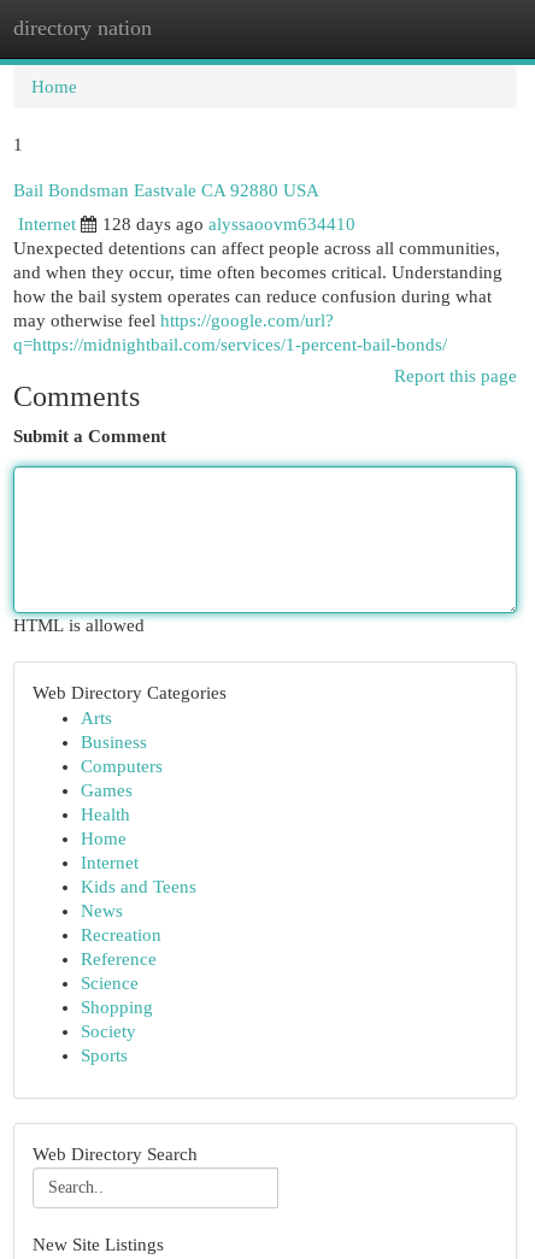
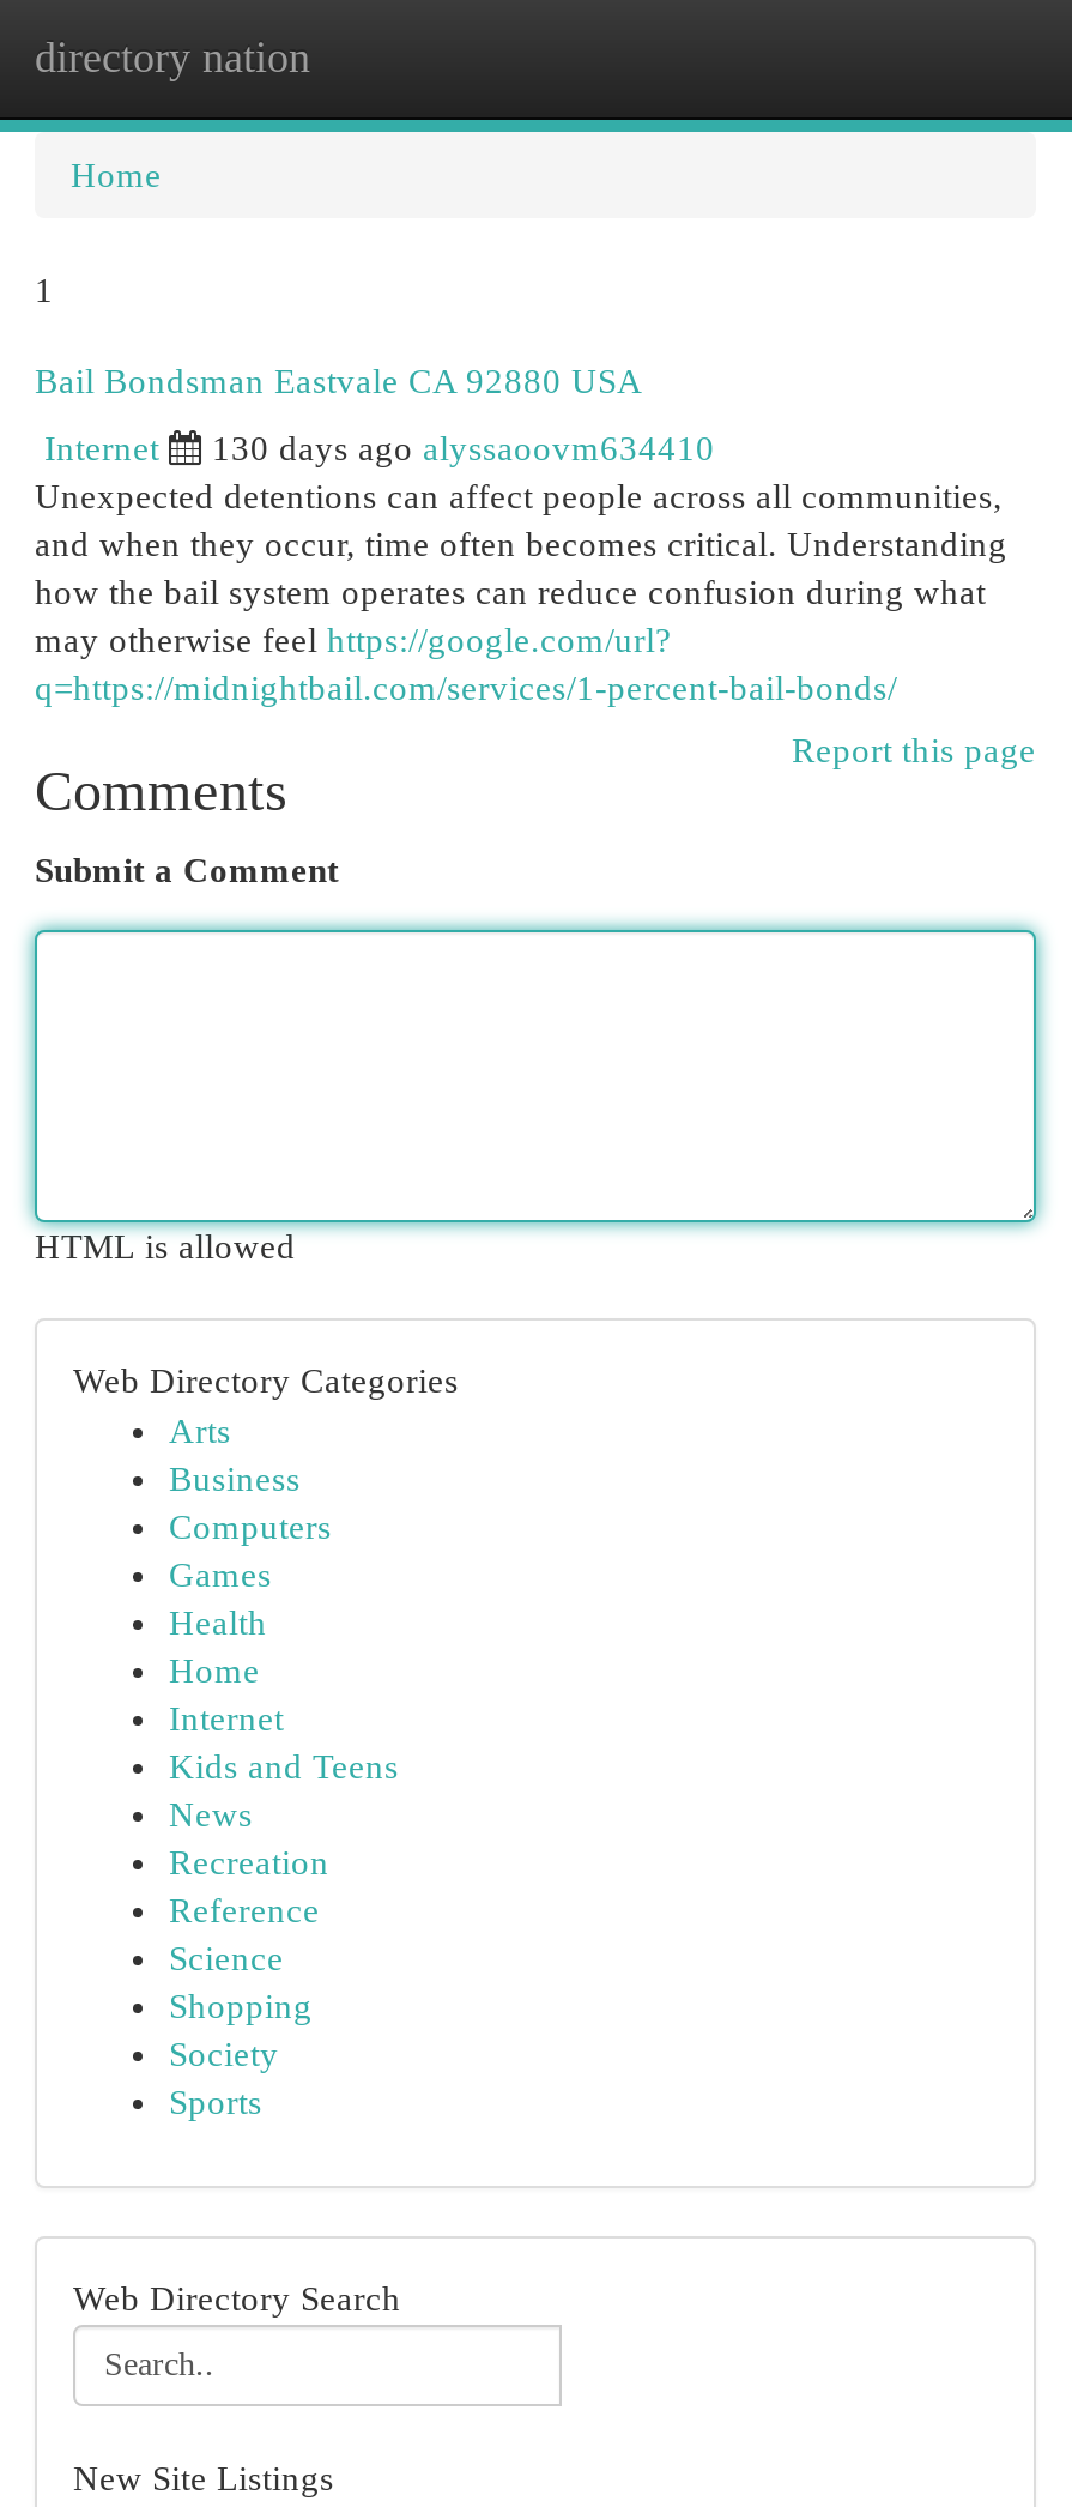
[102,214,355,234] 128 days ago alyssaoovm634410 -> [212,429,715,467] 130 days ago alyssaoovm634410

